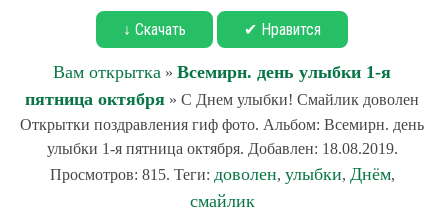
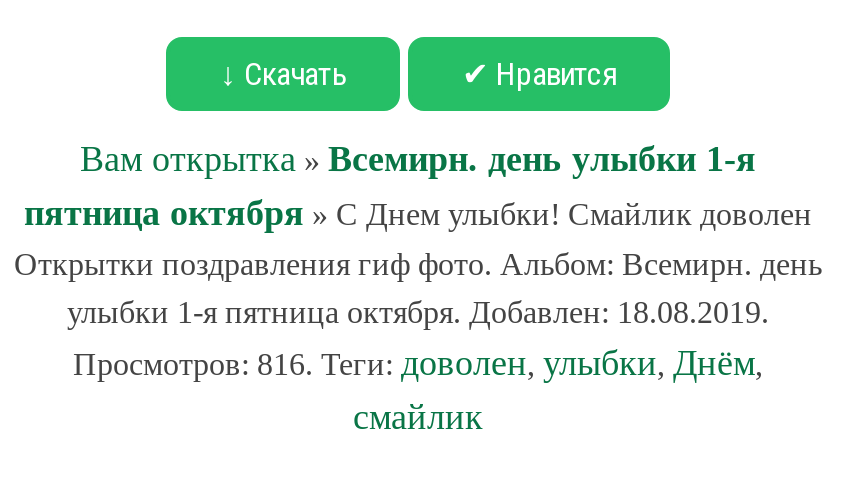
[49,164,394,184] Просмотров: 815. Теги: доволен, улыбки, Днём, -> [73,343,763,383] Просмотров: 816. Теги: доволен, улыбки, Днём,

